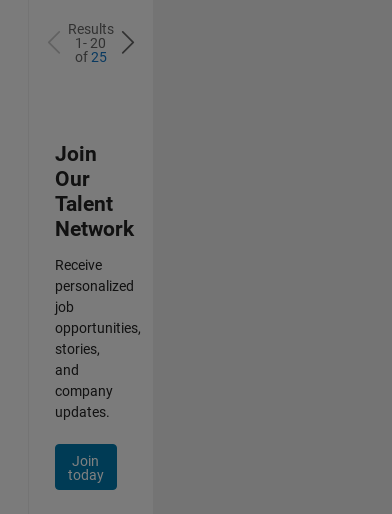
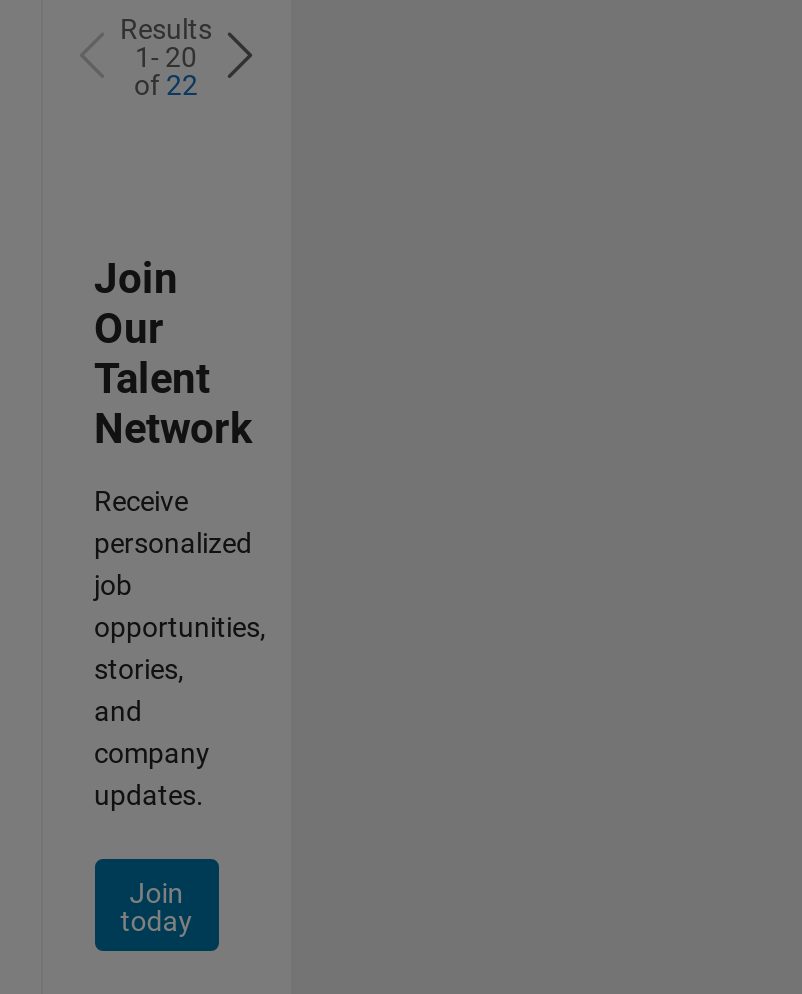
[74,49,106,65] of 25 -> [134,69,198,101] of 22

